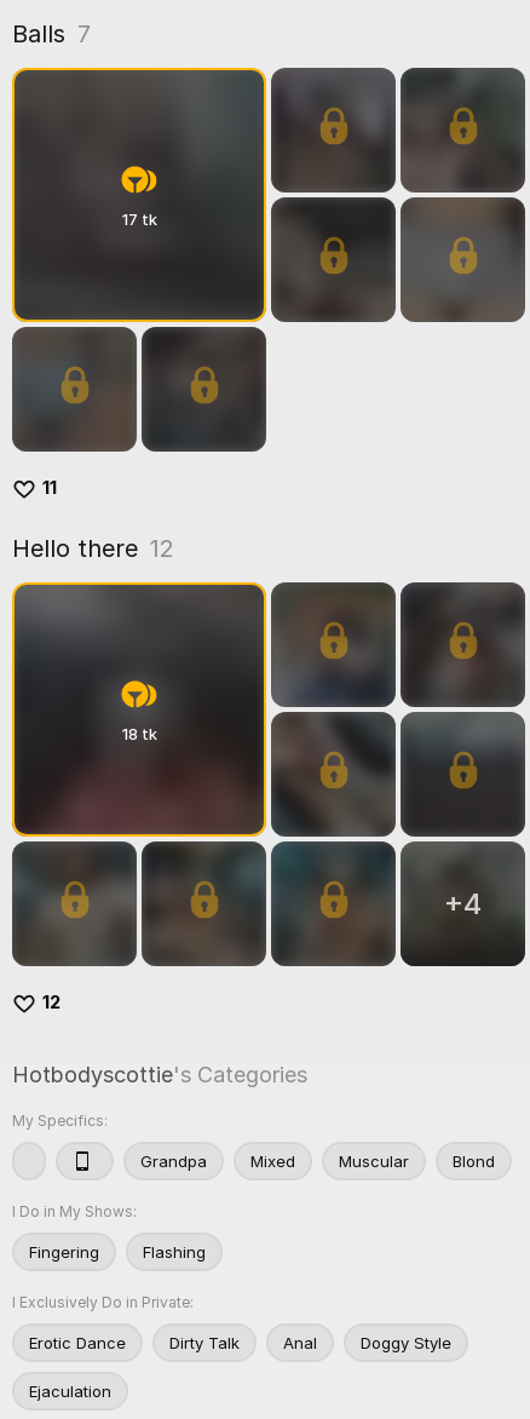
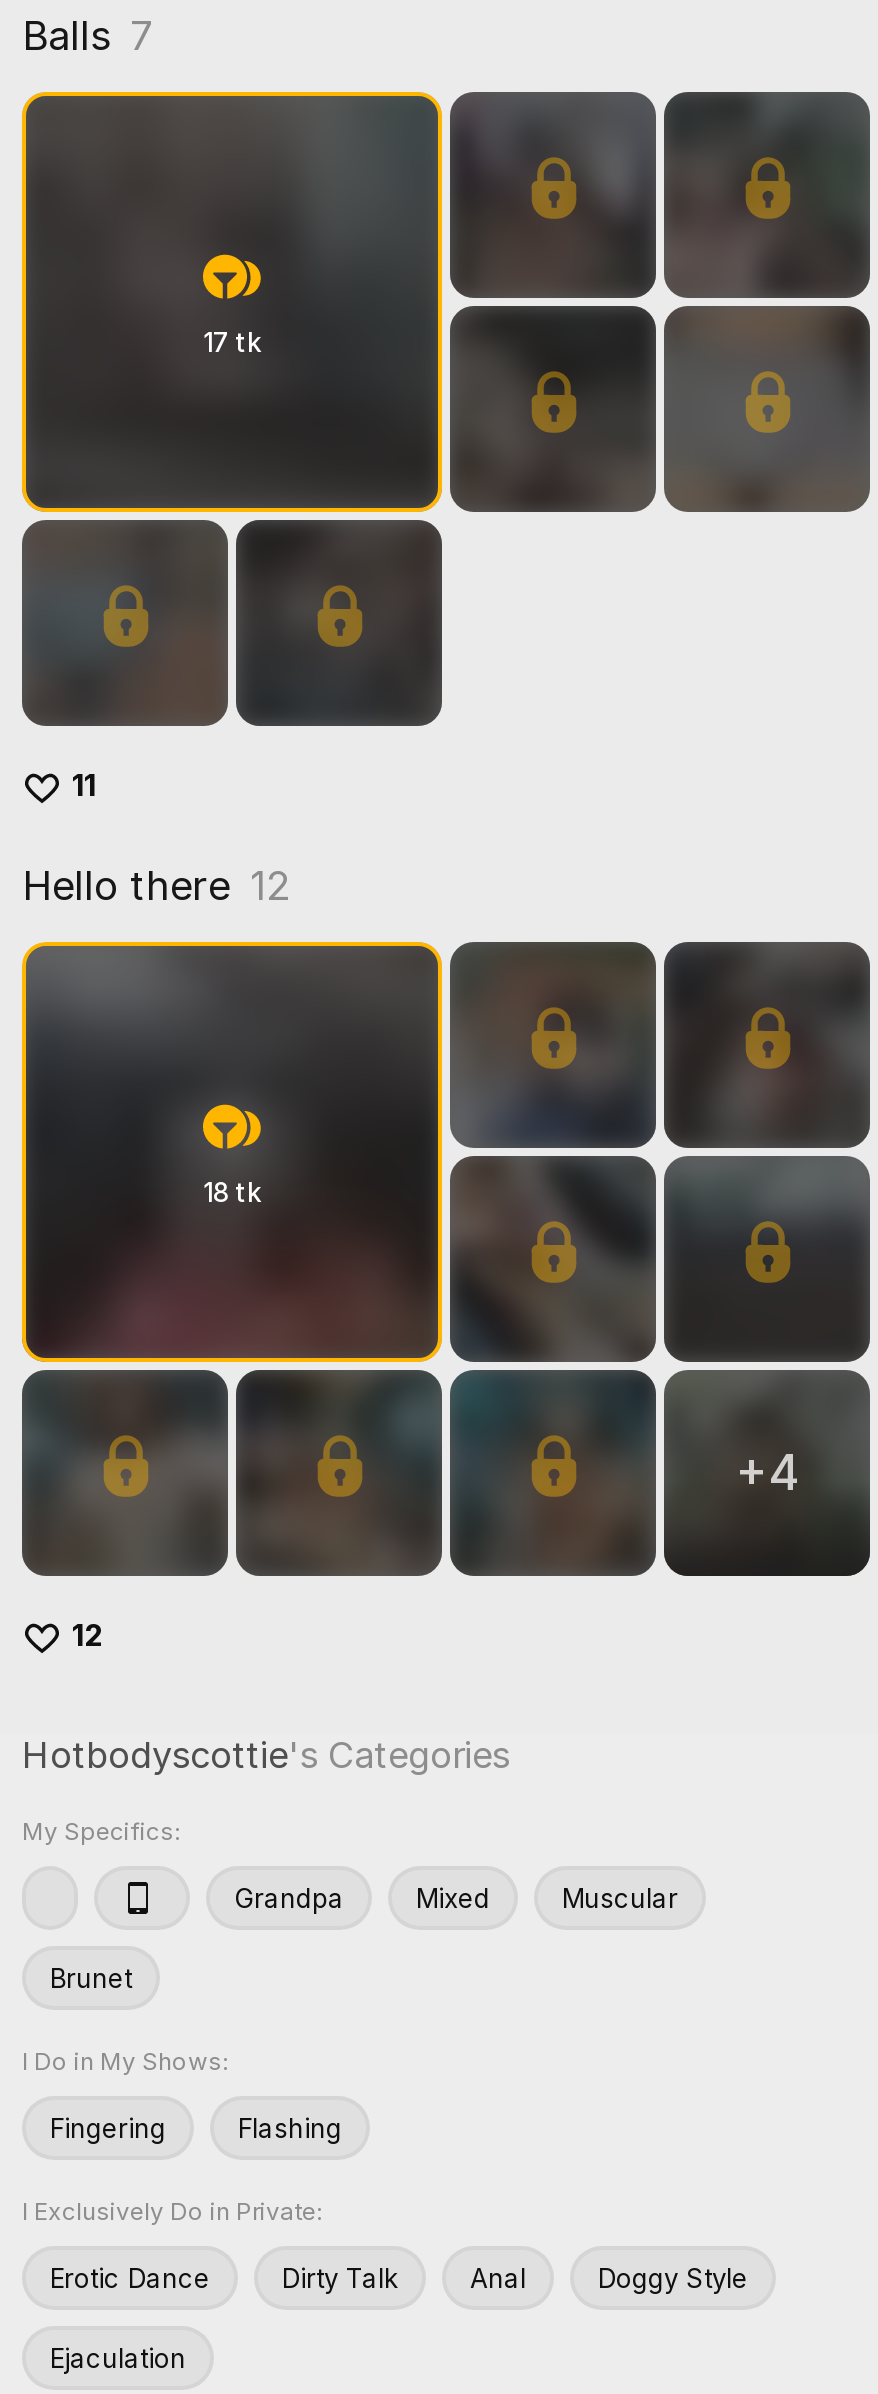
[453,1151,495,1170] Blond -> [50,1961,132,1993] Brunet

